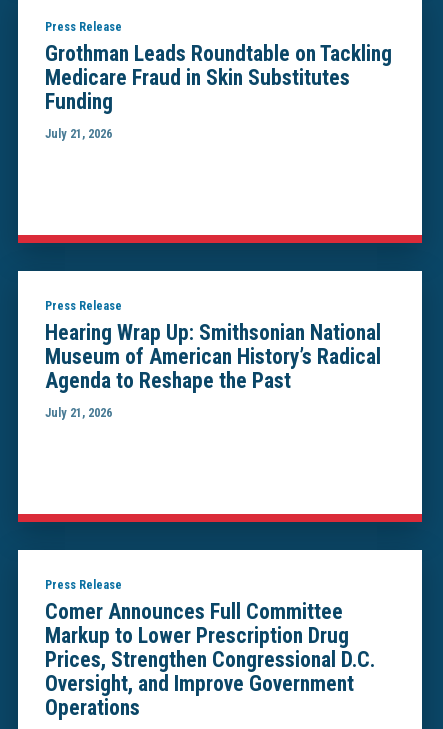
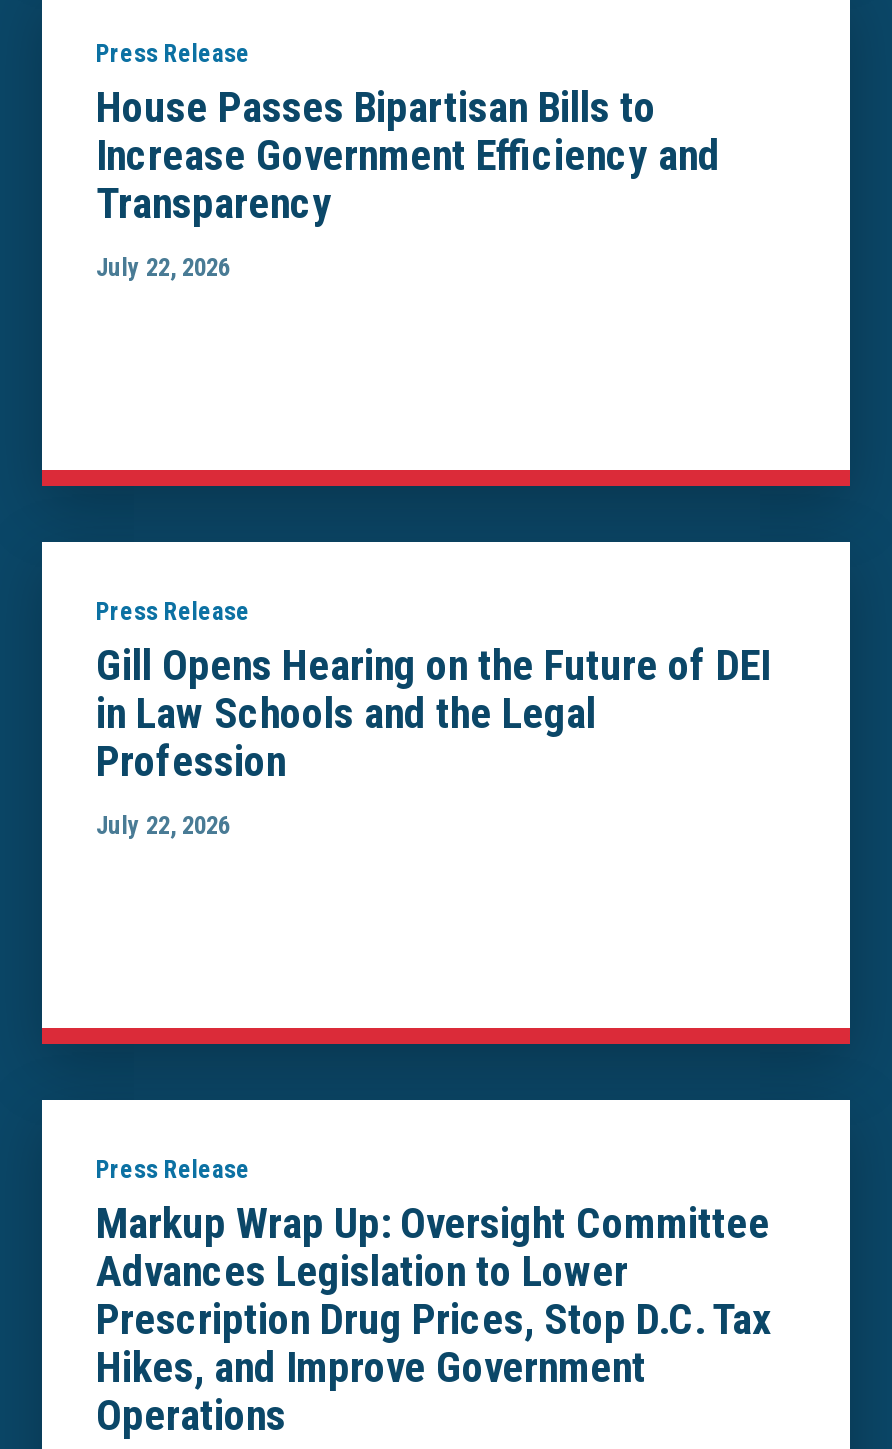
[45,41,392,114] Grothman Leads Roundtable on Tackling | Medicare Fraud in Skin Substitutes | Funding -> [96,82,720,228] House Passes Bipartisan Bills to | Increase Government Efficiency and | Transparency
[45,125,112,140] July 21, 2026 -> [96,251,230,281] July 22, 2026
[45,320,381,393] Hearing Wrap Up: Smithsonian National | Museum of American History’s Radical | Agenda to Reshape the Past -> [96,640,770,786] Gill Opens Hearing on the Future of DEI | in Law Schools and the Legal | Profession
[45,405,112,420] July 21, 2026 -> [96,809,230,839] July 22, 2026
[45,599,375,696] Comer Announces Full Committee | Markup to Lower Prescription Drug | Prices, Strengthen Congressional D.C. | Oversight, and Improve Government -> [96,1198,772,1392] Markup Wrap Up: Oversight Committee | Advances Legislation to Lower | Prescription Drug Prices, Stop D.C. Tax | Hikes, and Improve Government

